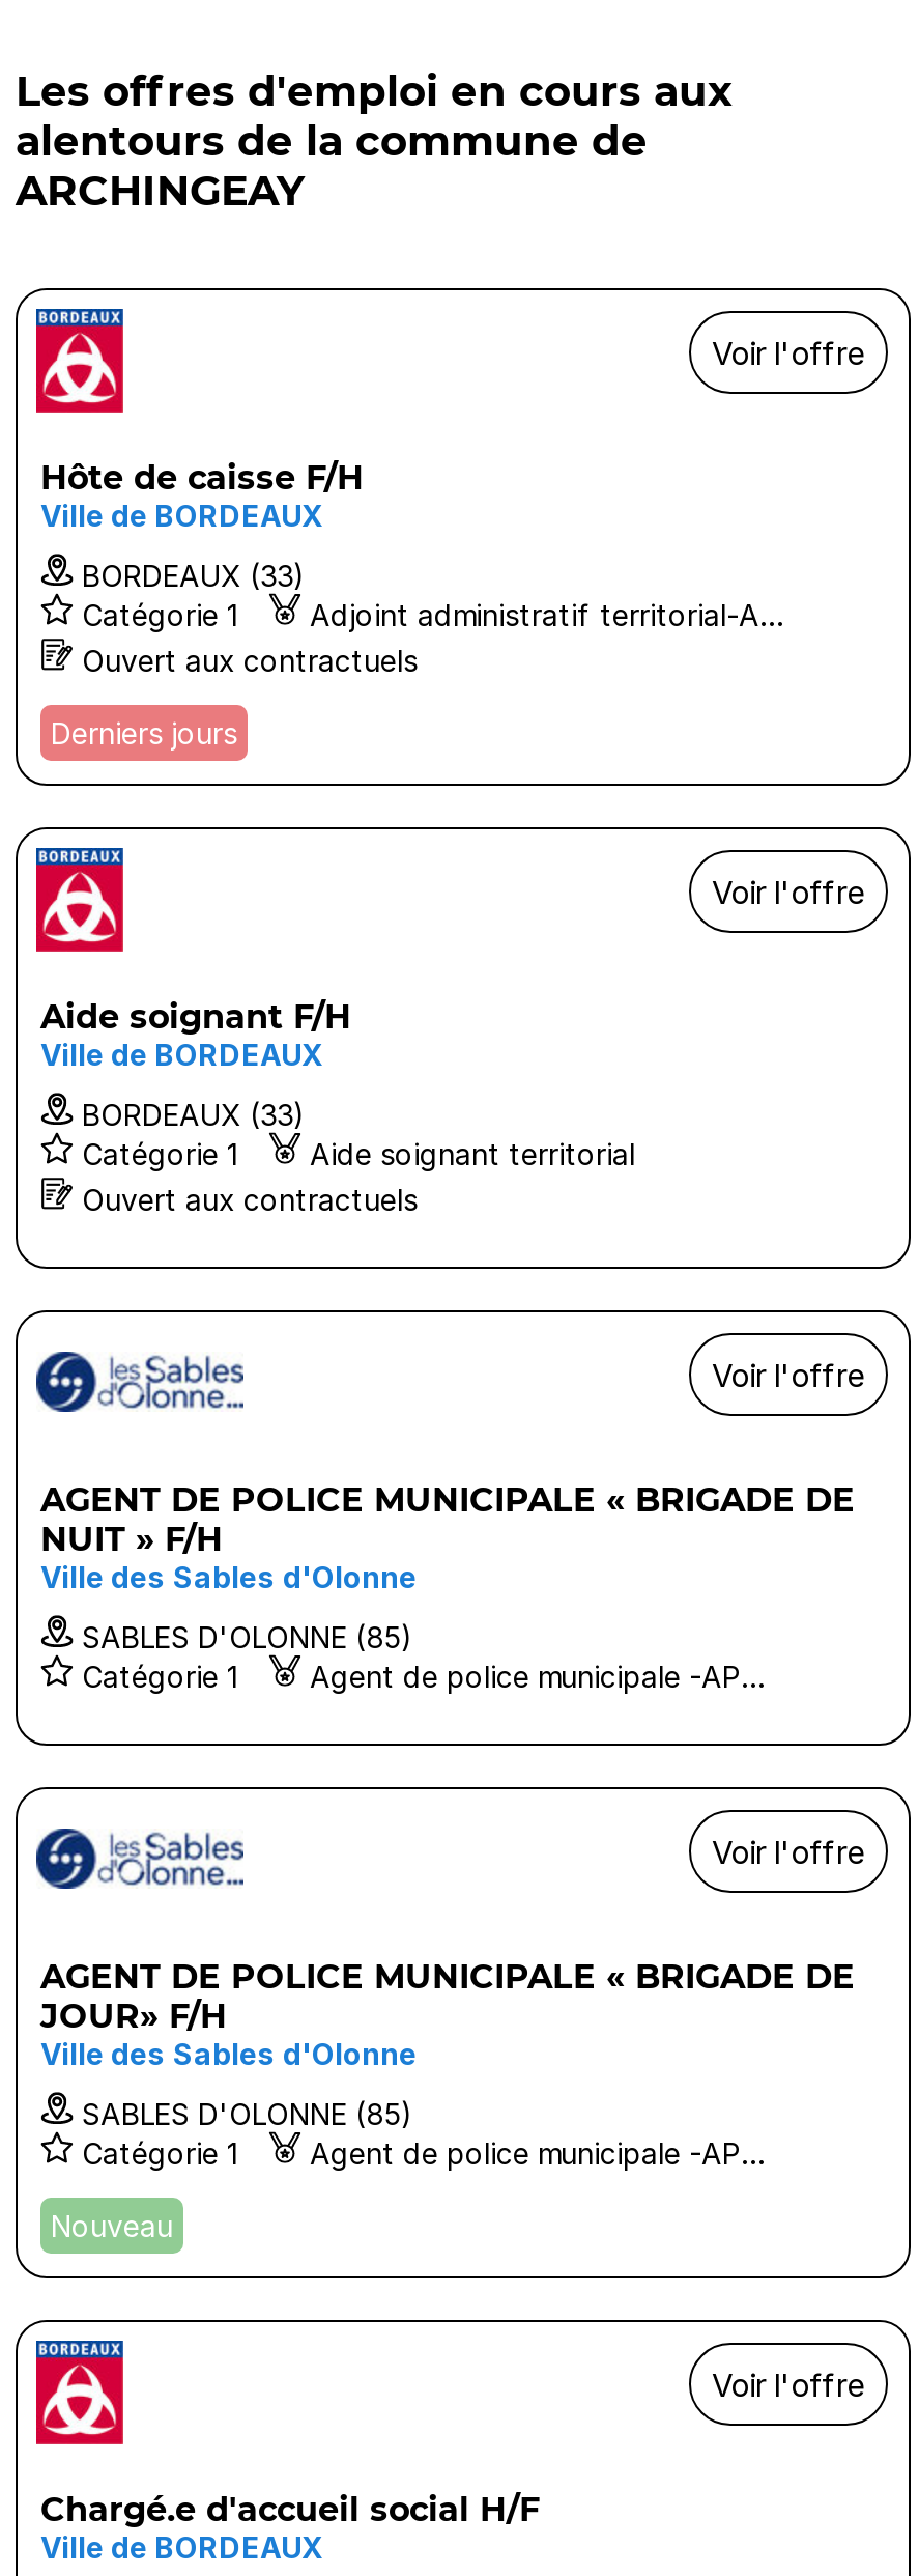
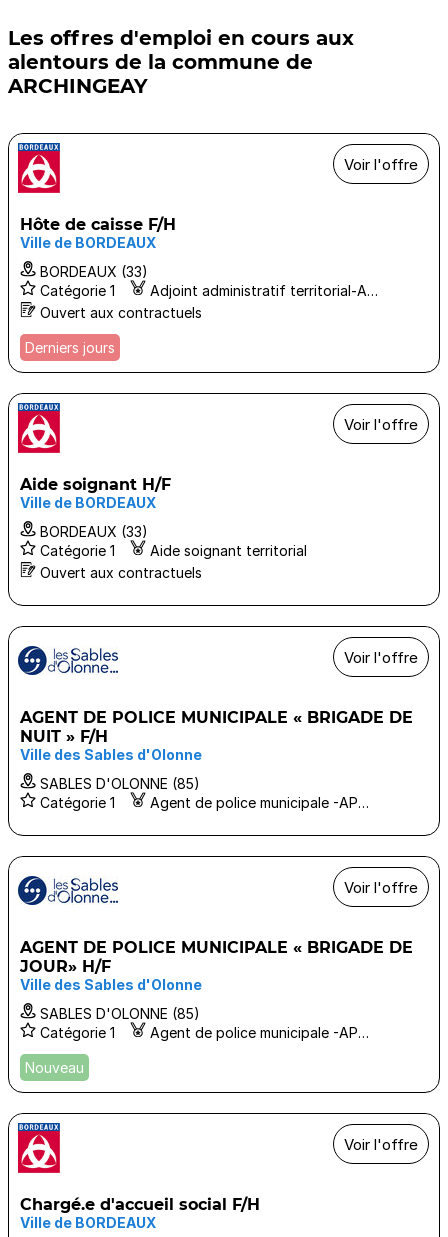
[40,998,351,1037] Aide soignant F/H -> [20,475,171,494] Aide soignant H/F
[40,1997,227,2036] JOUR» F/H -> [20,957,111,976] JOUR» H/F
[40,2490,540,2530] Chargé.e d'accueil social H/F -> [20,1195,260,1214] Chargé.e d'accueil social F/H

